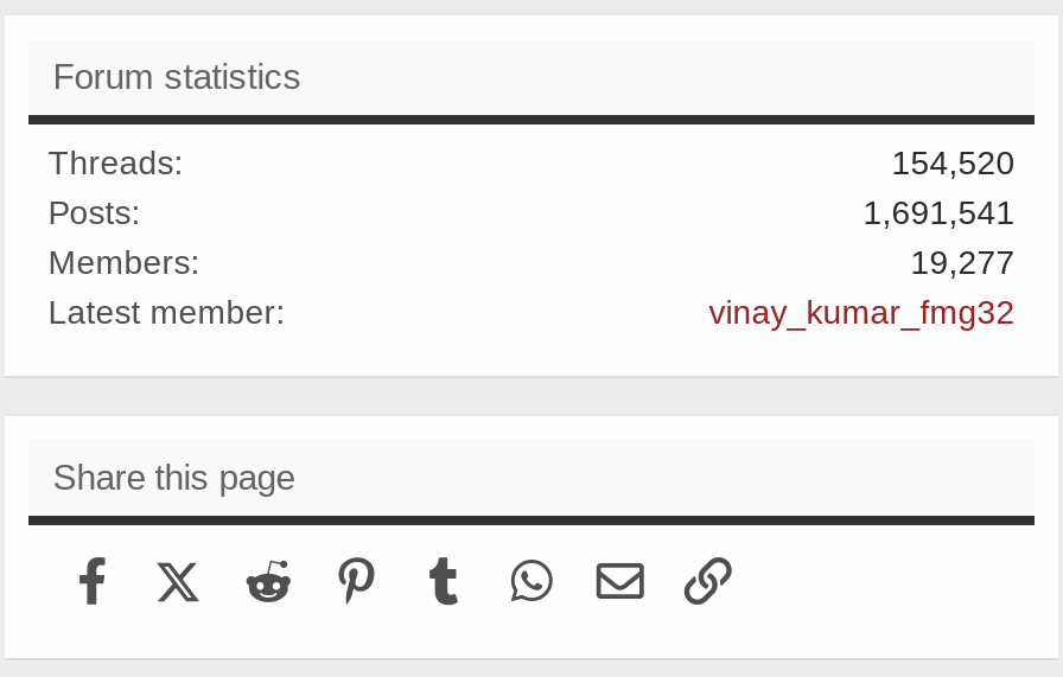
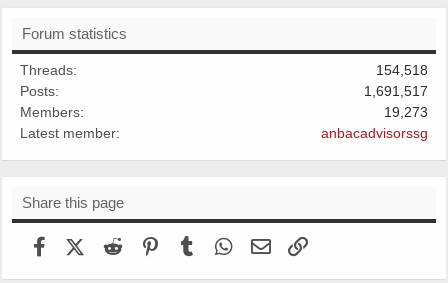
[892,143,1015,181] 154,520 -> [376,62,428,78] 154,518
[863,193,1015,231] 1,691,541 -> [364,83,428,99] 1,691,517
[911,243,1015,281] 19,277 -> [384,104,428,120] 19,273
[709,292,1015,330] vinay_kumar_fmg32 -> [321,125,428,141] anbacadvisorssg

